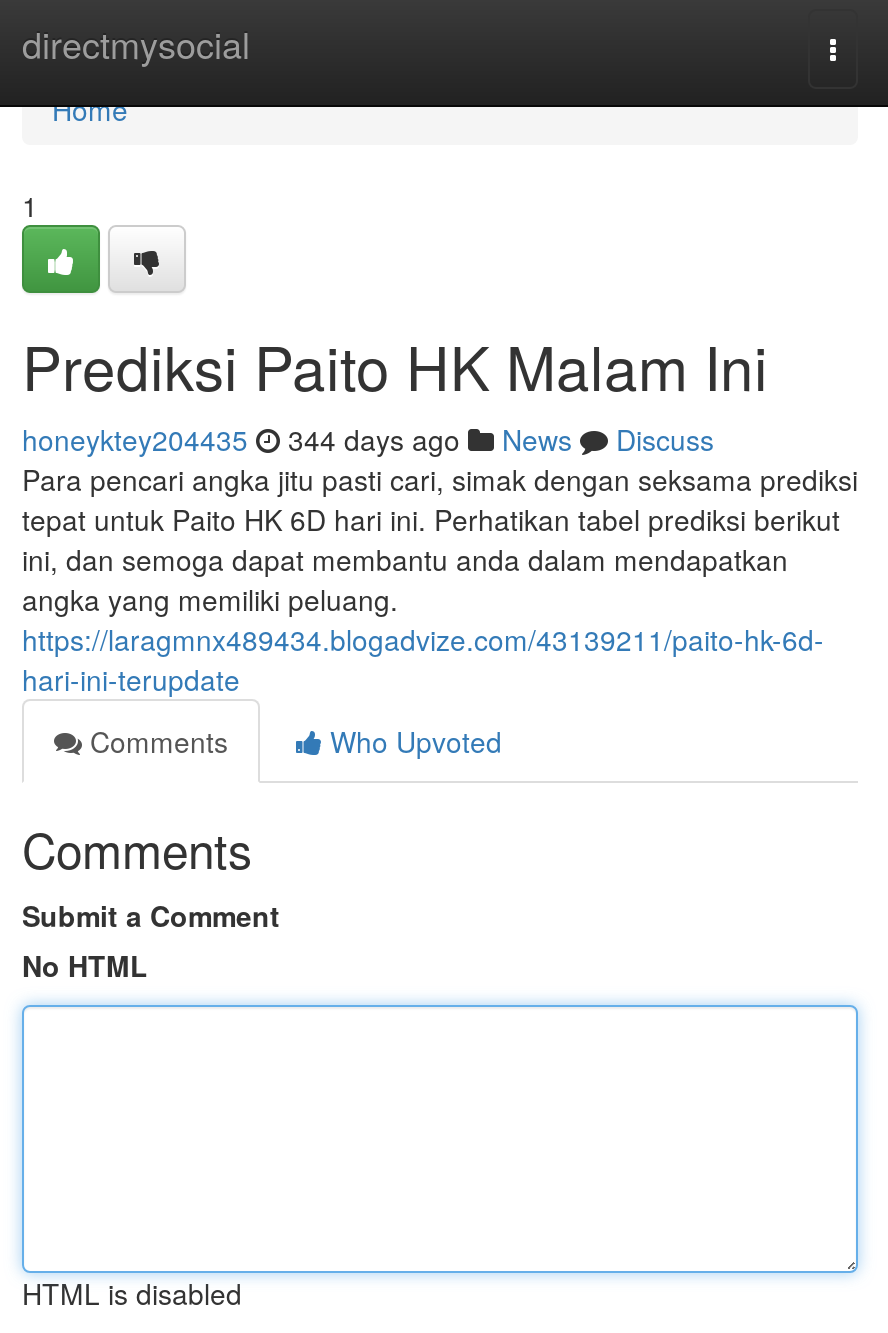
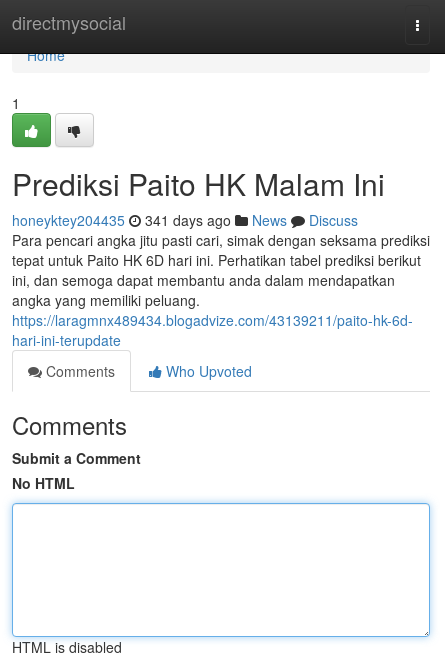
[22,419,714,459] honeyktey204435 344 days ago News Discuss -> [12,210,358,230] honeyktey204435 341 days ago News Discuss

